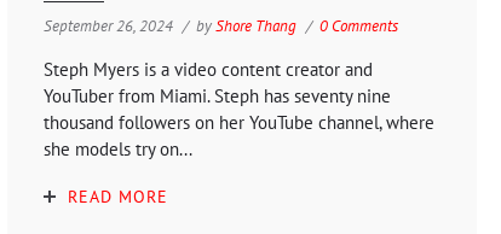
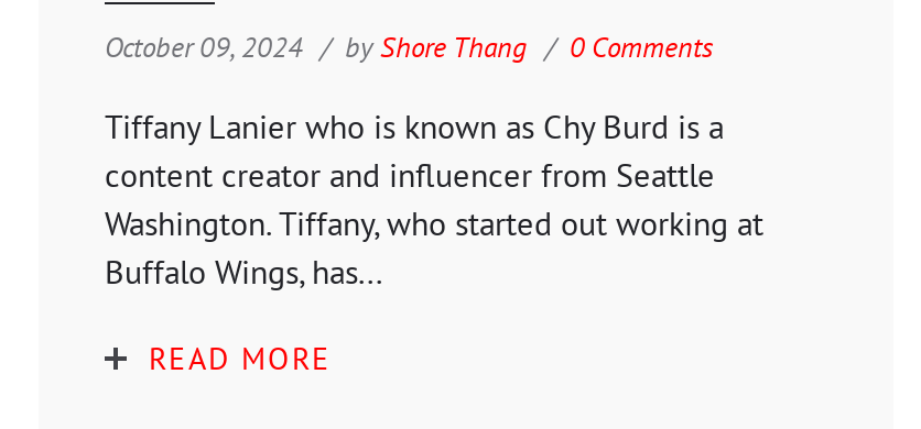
[44,15,398,36] September 26, 2024 by Shore Thang 0 Comments -> [105,28,713,65] October 09, 2024 by Shore Thang 0 Comments
[44,57,434,160] Steph Myers is a video content creator and | YouTuber from Miami. Steph has seventy nine | thousand followers on her YouTube channel, where | she models try on... -> [105,105,763,291] Tiffany Lanier who is known as Chy Burd is a | content creator and influencer from Seattle | Washington. Tiffany, who started out working at | Buffalo Wings, has...

